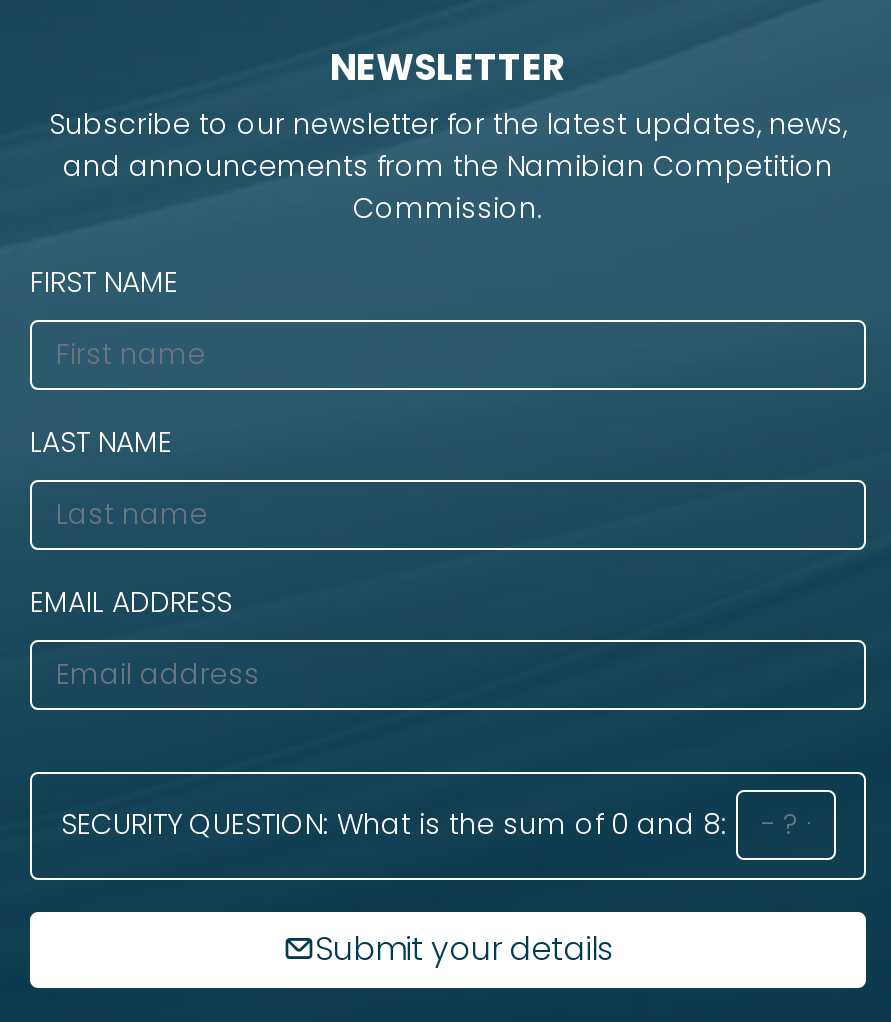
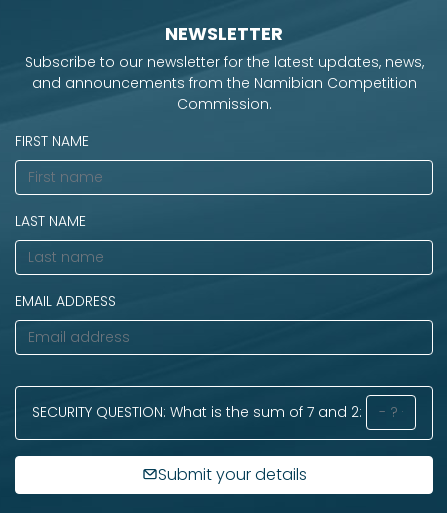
[61,804,735,844] SECURITY QUESTION: What is the sum of 0 and 8: -> [32,402,366,422] SECURITY QUESTION: What is the sum of 7 and 2:

